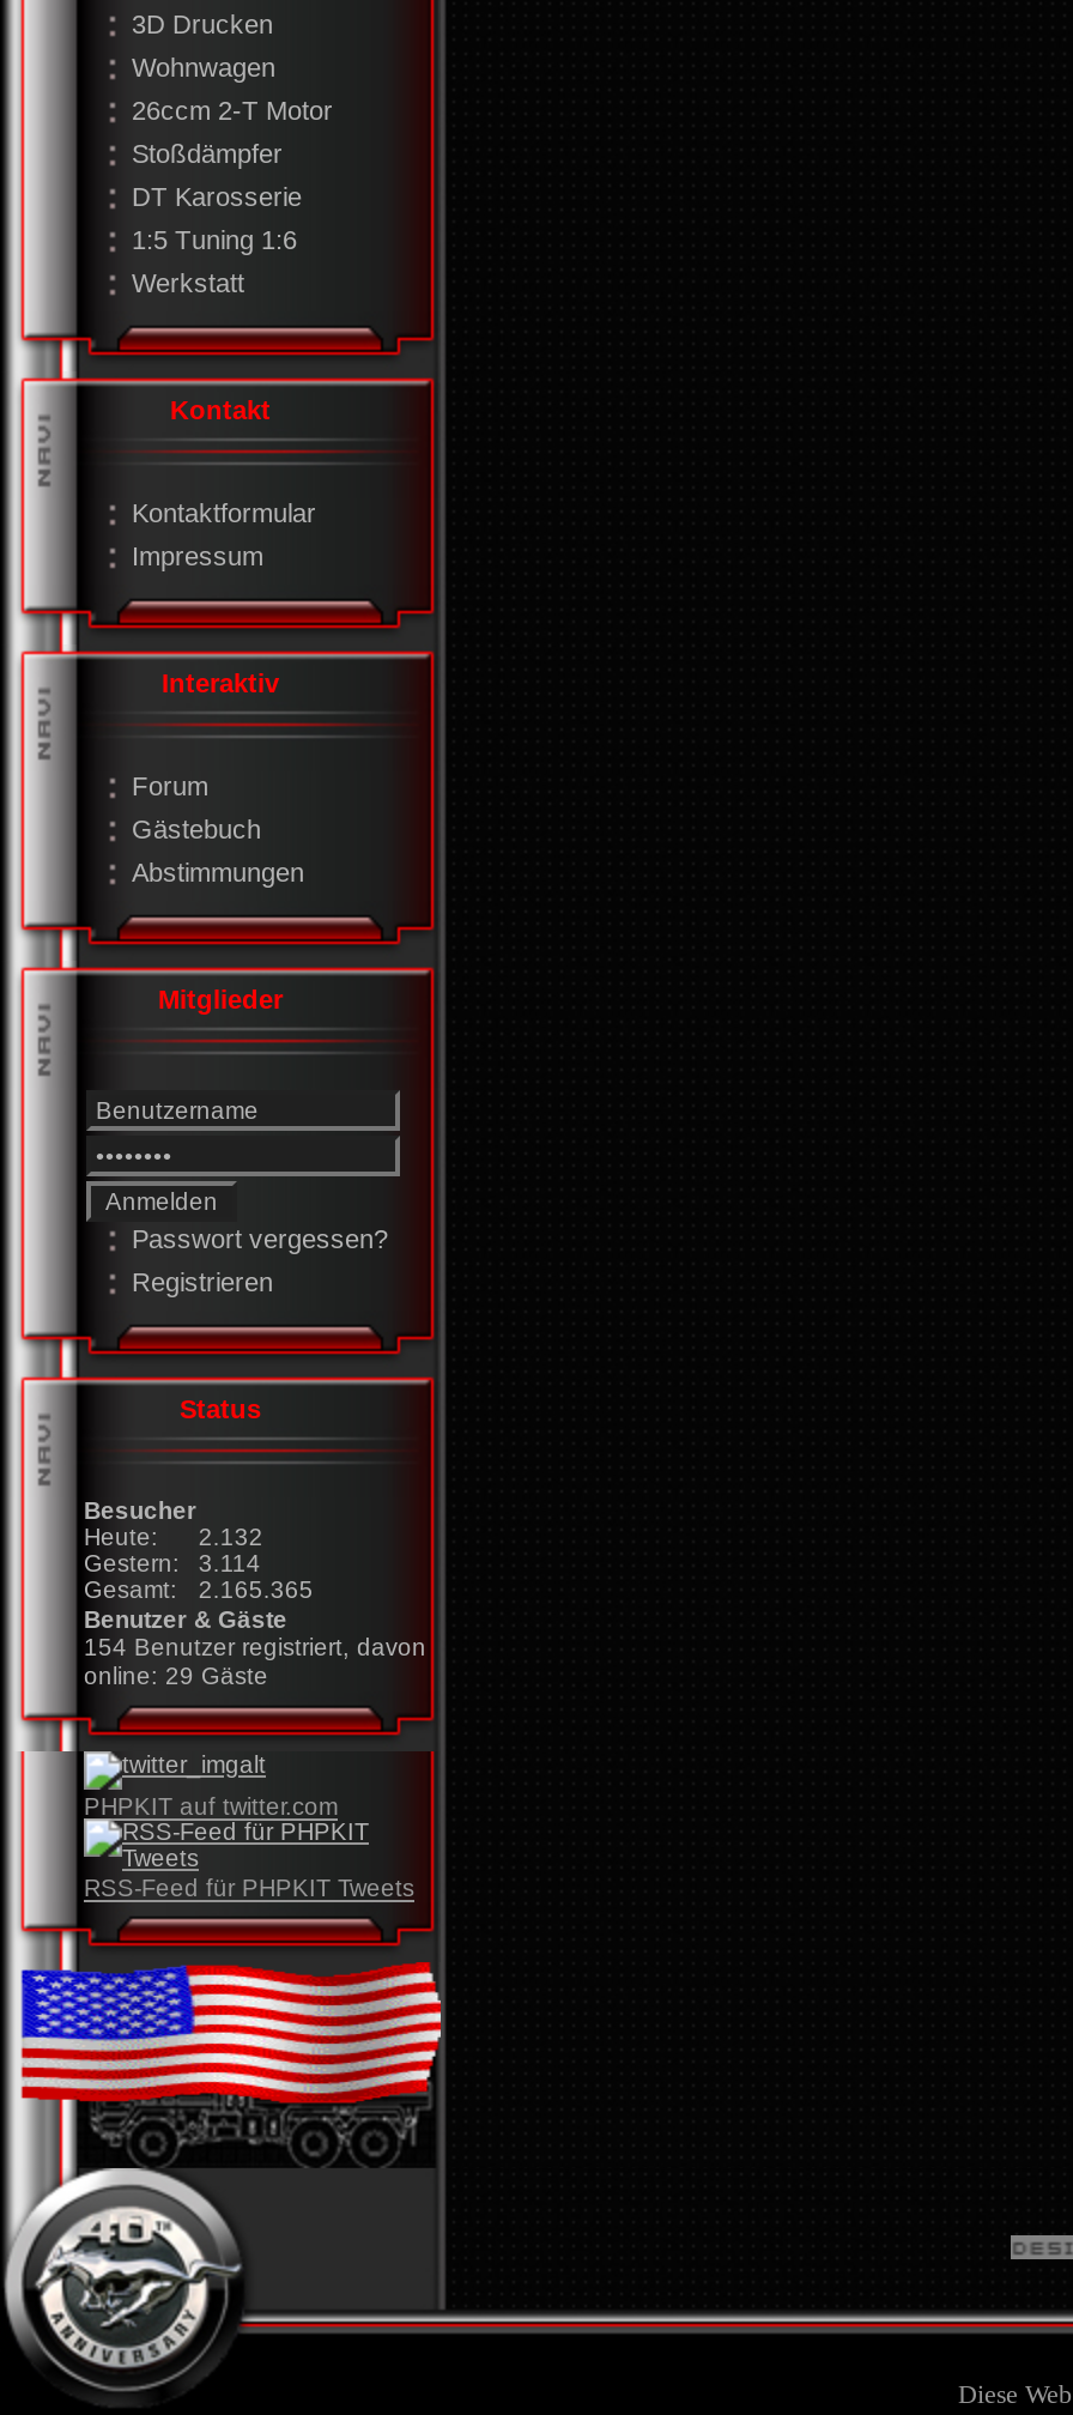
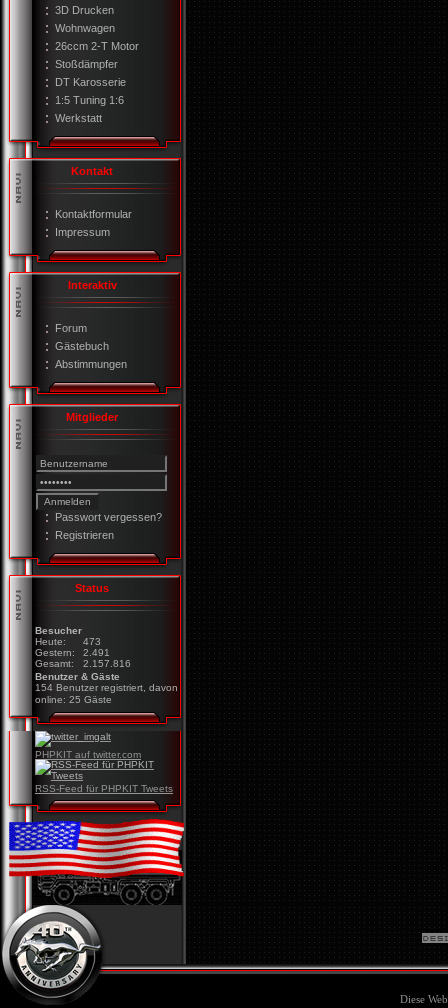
[84,1524,263,1550] Heute: 2.132 -> [35,636,101,647] Heute: 473
[84,1550,261,1576] Gestern: 3.114 -> [35,647,110,658] Gestern: 2.491
[84,1576,313,1603] Gesamt: 2.165.365 -> [35,658,131,669] Gesamt: 2.157.816
[84,1662,268,1691] online: 29 Gäste -> [35,694,112,706] online: 25 Gäste
[91,1960,443,2106] [image] -> [38,818,185,879] [image]

